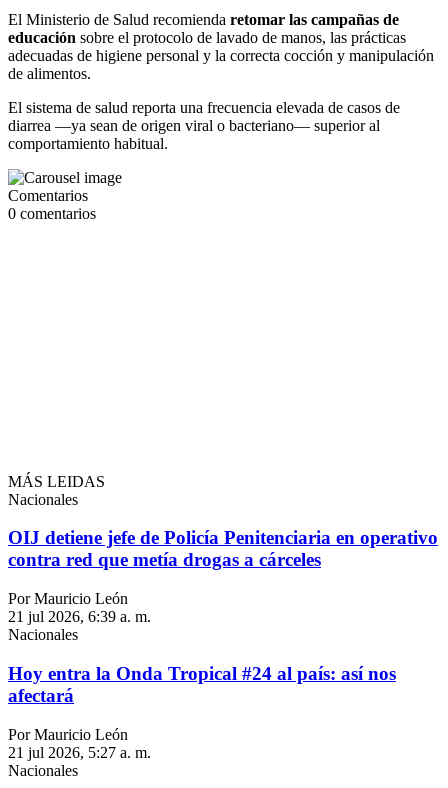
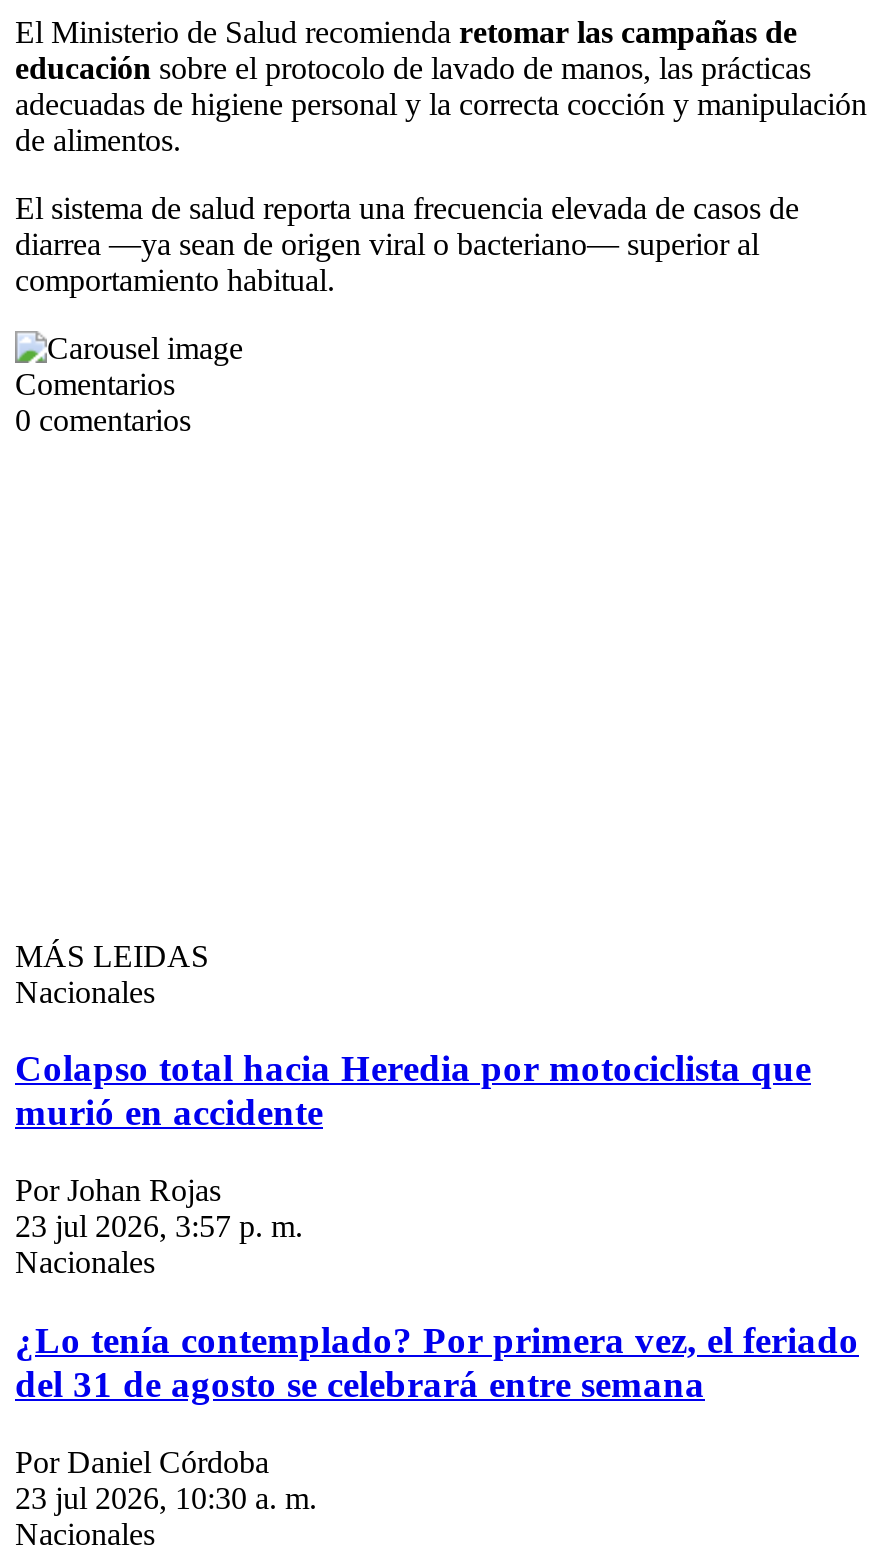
[8,527,438,570] OIJ detiene jefe de Policía Penitenciaria en operativo | contra red que metía drogas a cárceles -> [15,1048,811,1134] Colapso total hacia Heredia por motociclista que | murió en accidente
[8,590,151,625] Por Mauricio León | 21 jul 2026, 6:39 a. m. -> [15,1173,303,1243] Por Johan Rojas | 23 jul 2026, 3:57 p. m.
[8,663,396,706] Hoy entra la Onda Tropical #24 al país: así nos | afectará -> [15,1319,859,1405] ¿Lo tenía contemplado? Por primera vez, el feriado | del 31 de agosto se celebrará entre semana
[8,726,151,761] Por Mauricio León | 21 jul 2026, 5:27 a. m. -> [15,1444,317,1514] Por Daniel Córdoba | 23 jul 2026, 10:30 a. m.

